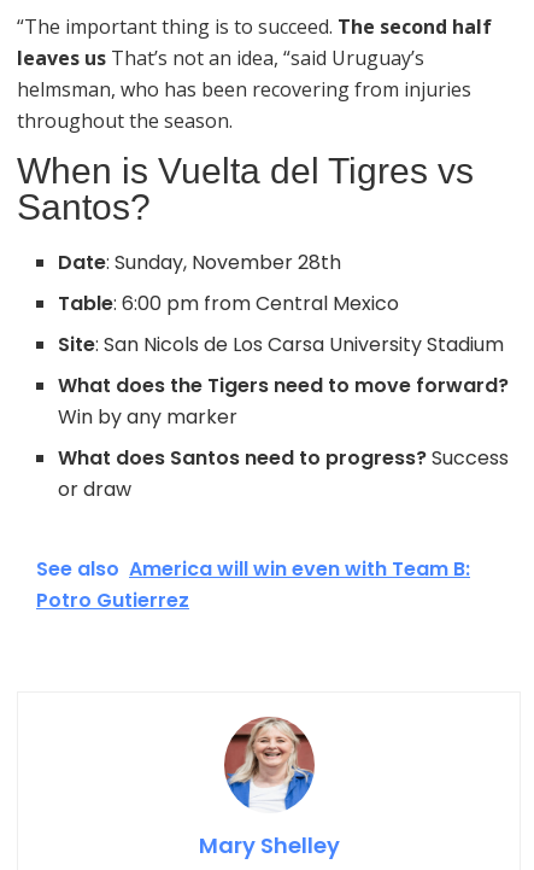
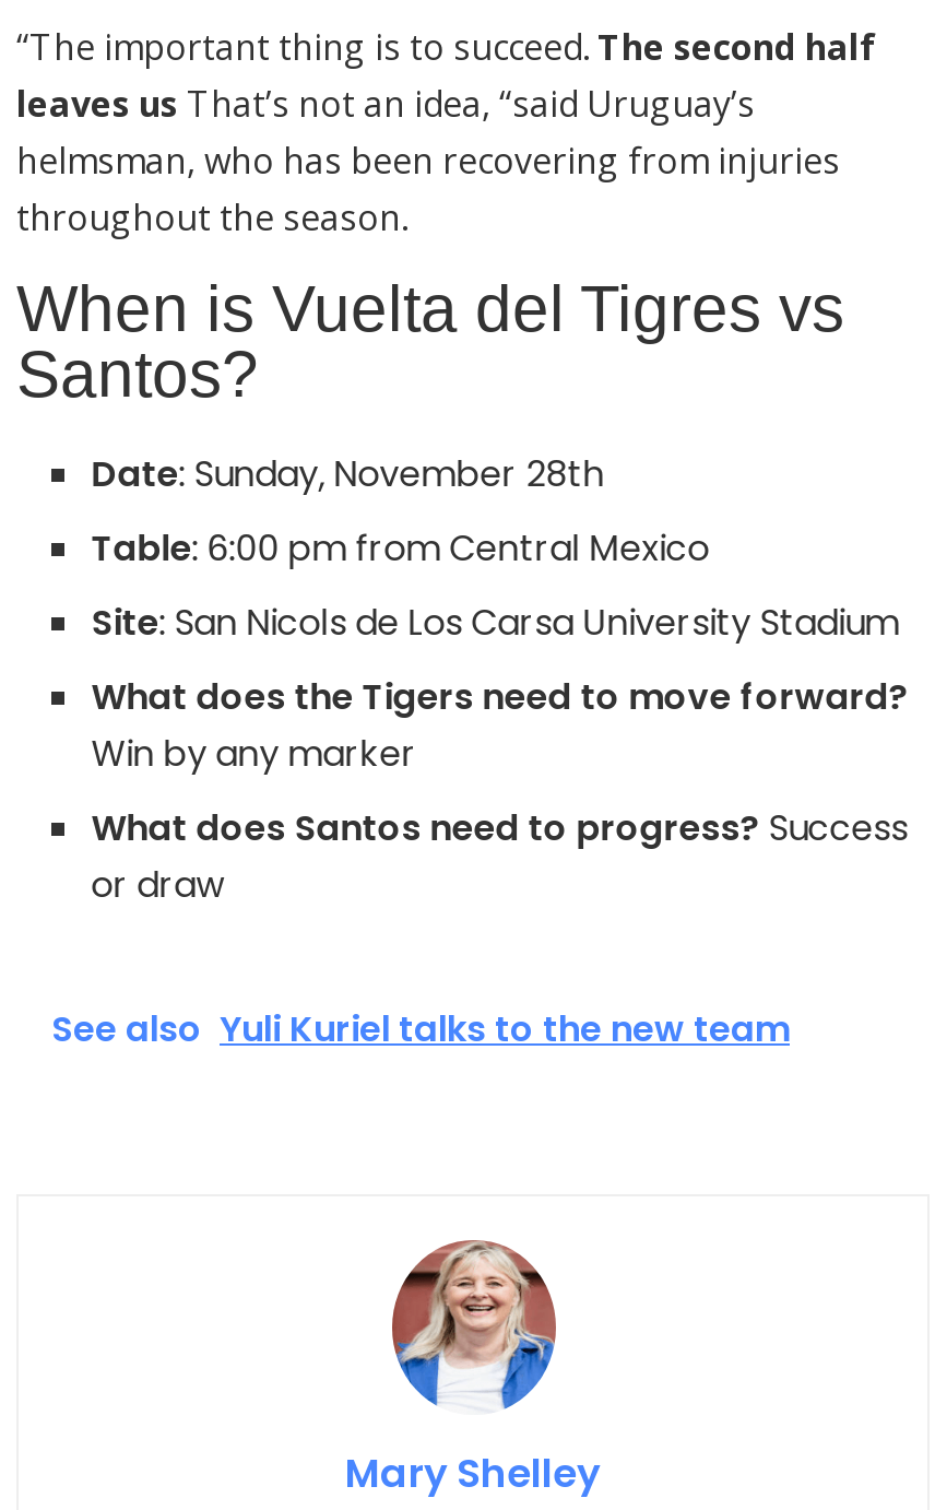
[36,555,470,614] See also America will win even with Team B: | Potro Gutierrez -> [51,1004,790,1055] See also Yuli Kuriel talks to the new team

